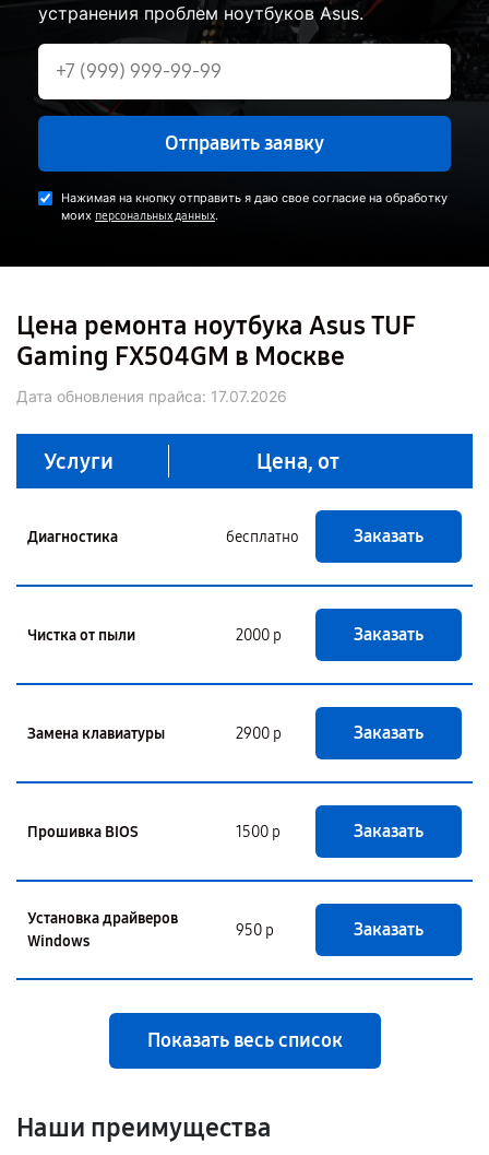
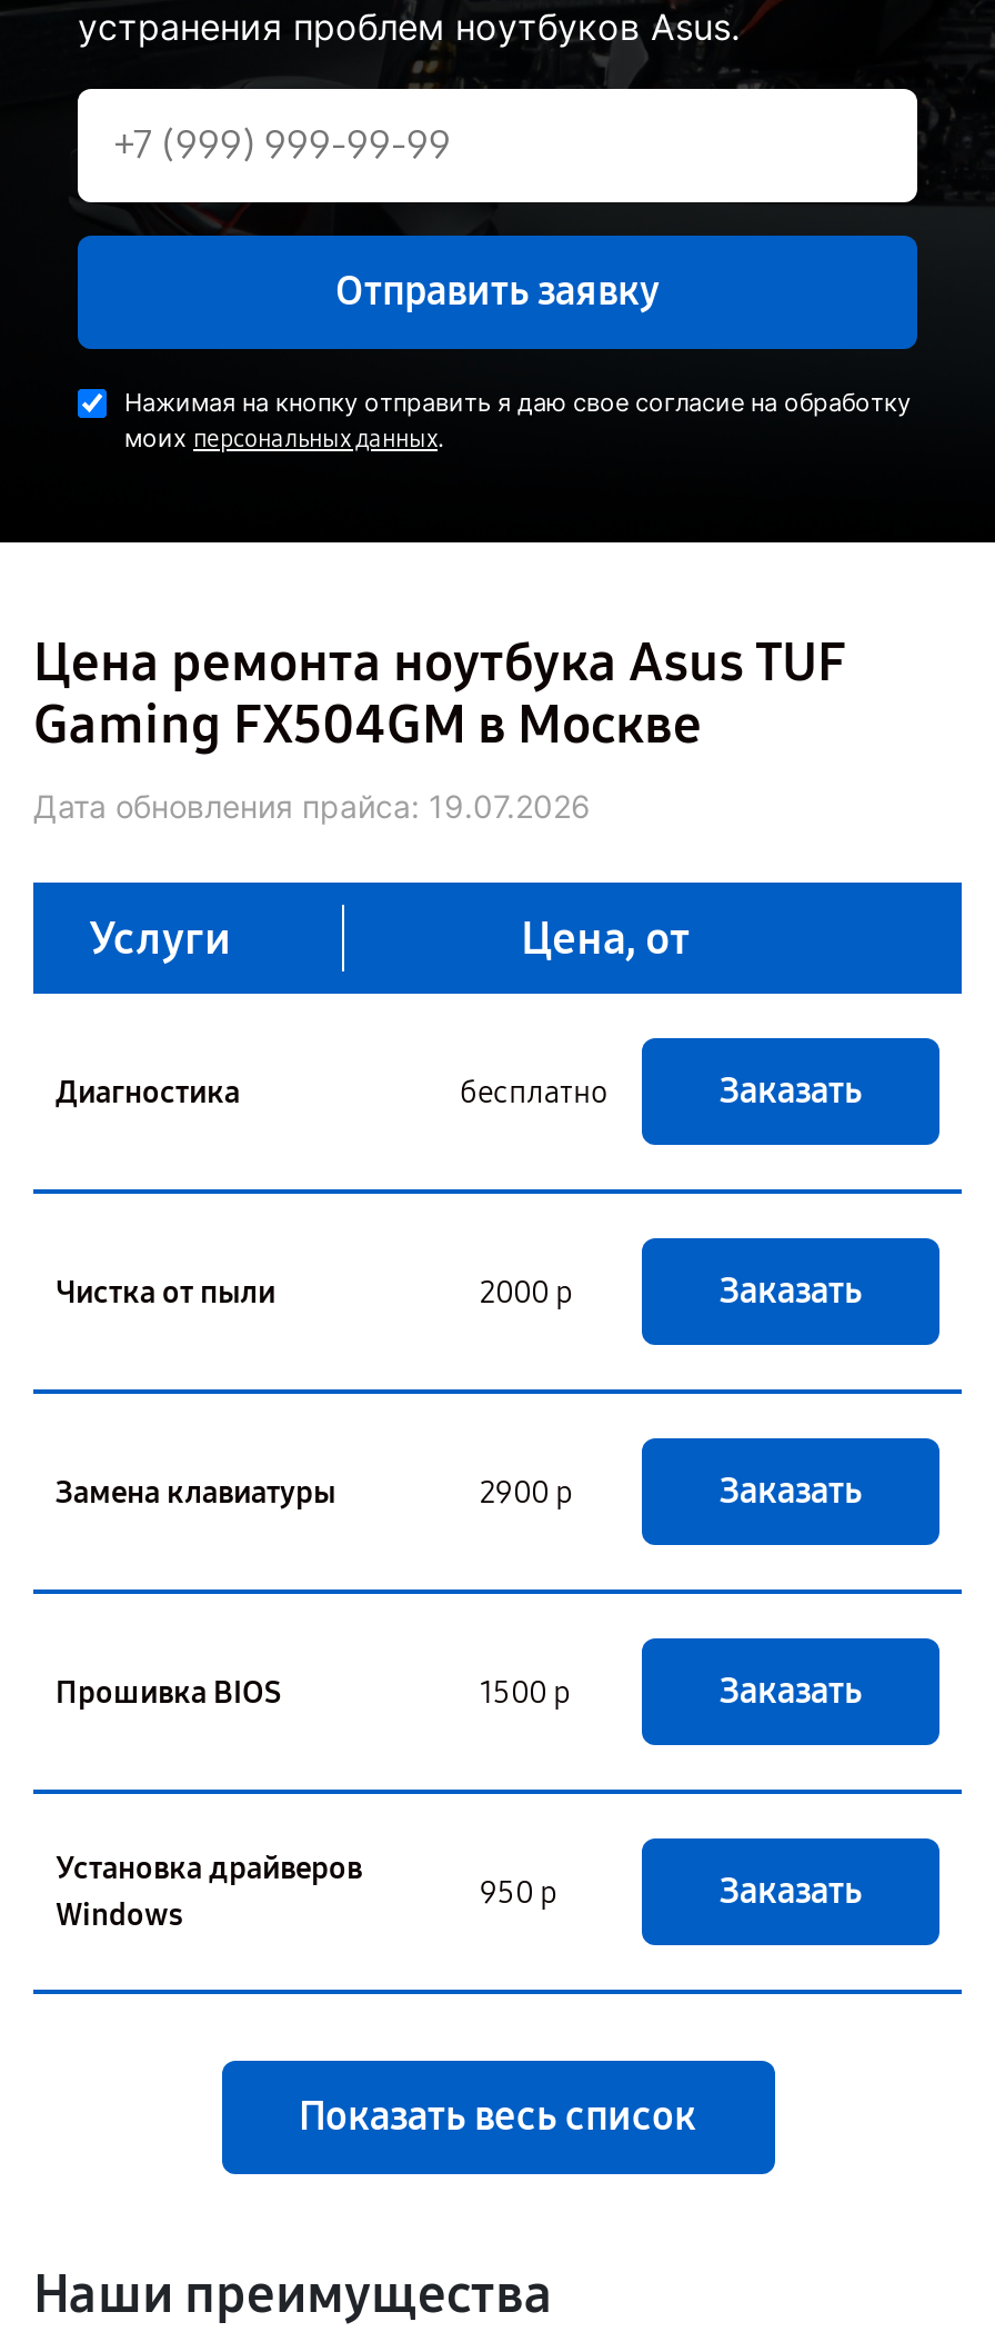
[16,387,287,405] Дата обновления прайса: 17.07.2026 -> [33,787,591,825] Дата обновления прайса: 19.07.2026

